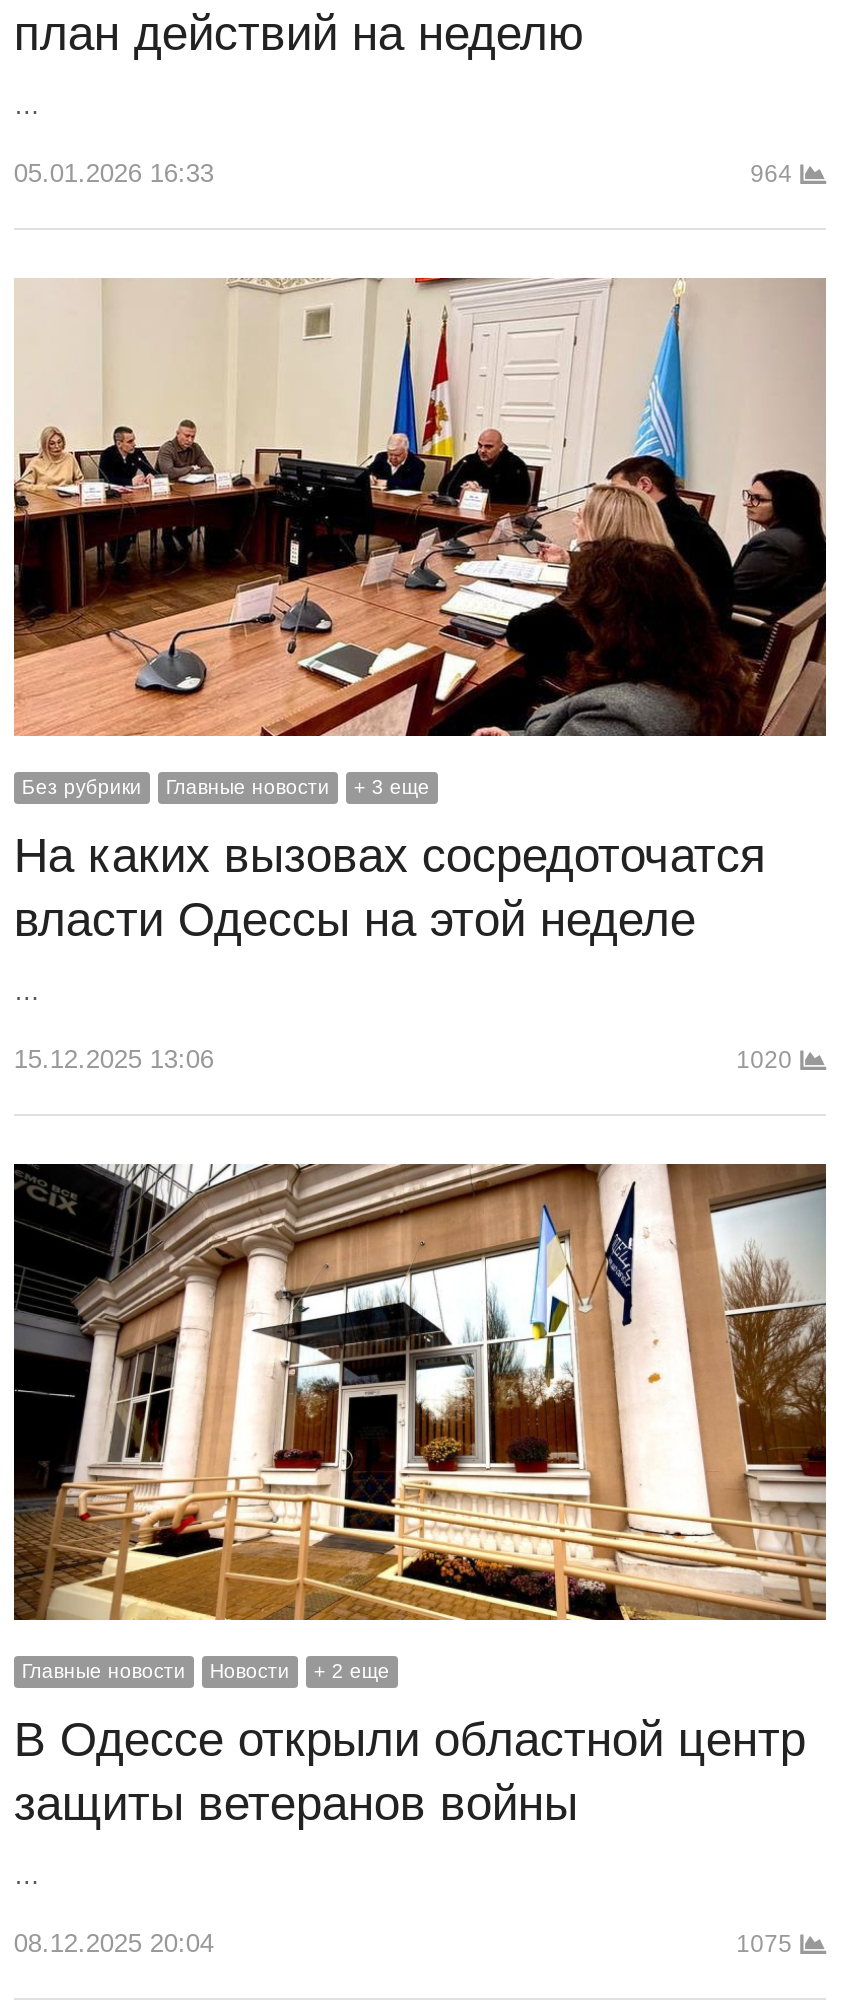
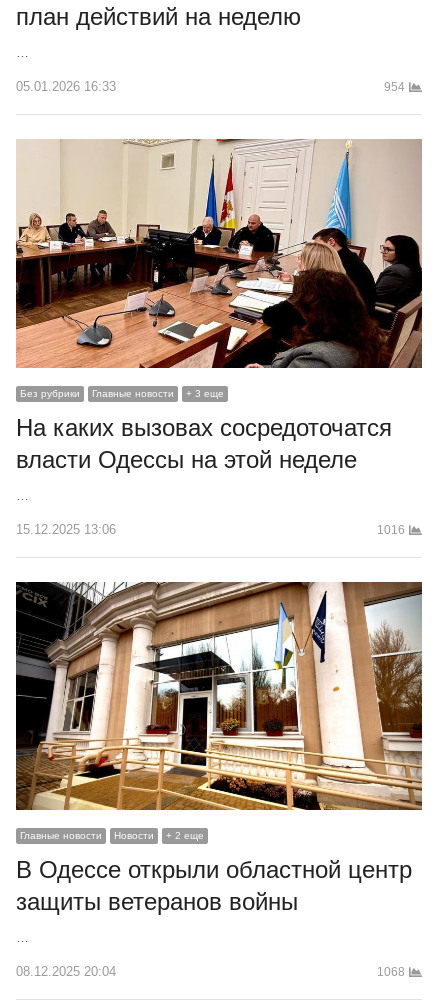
[750,161,792,189] 964 -> [384,80,405,94] 954
[736,1045,792,1073] 1020 -> [377,523,405,537] 1016
[736,1930,792,1958] 1075 -> [377,965,405,979] 1068

